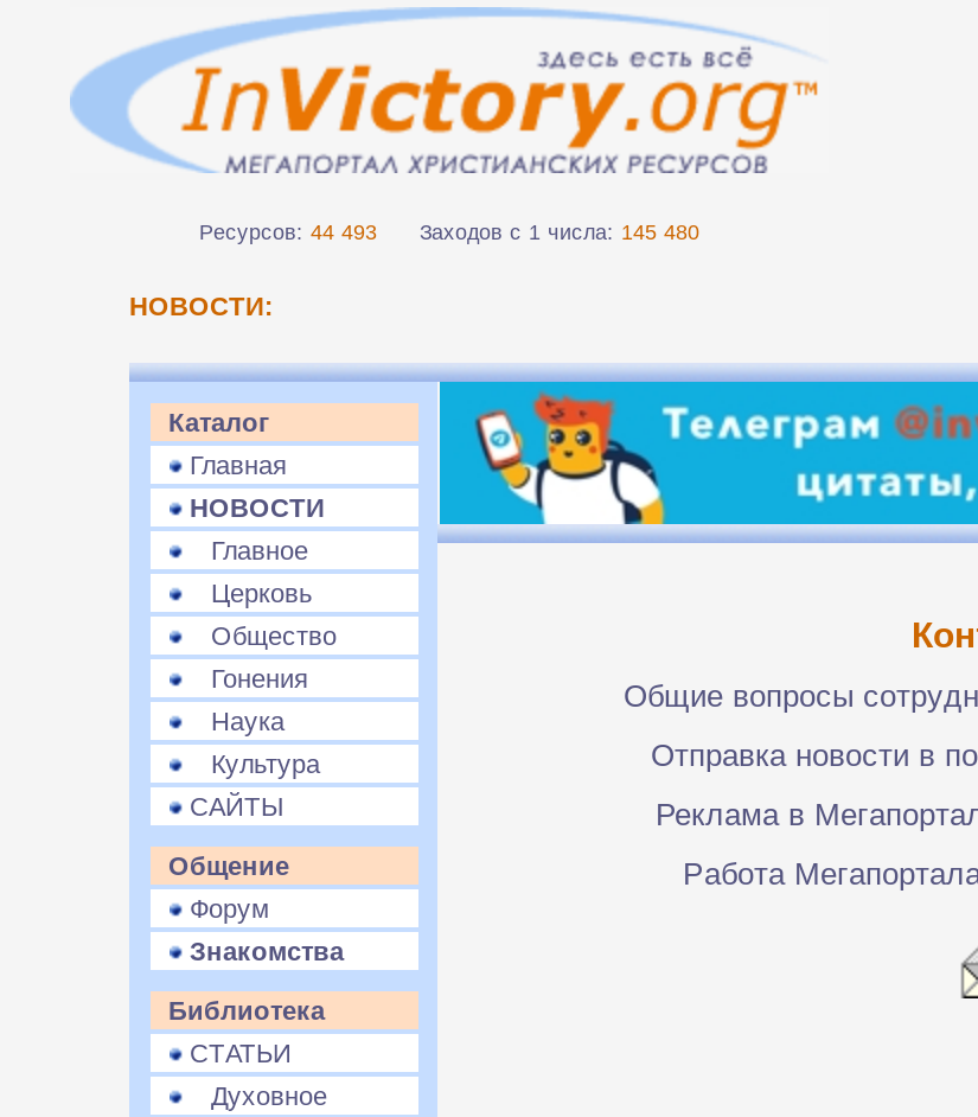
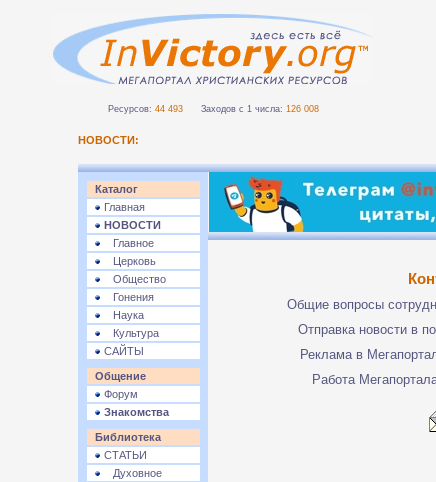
[199,221,699,244] Ресурсов: 44 493 Заходов с 1 числа: 145 480 -> [107,104,318,114] Ресурсов: 44 493 Заходов с 1 числа: 126 008

